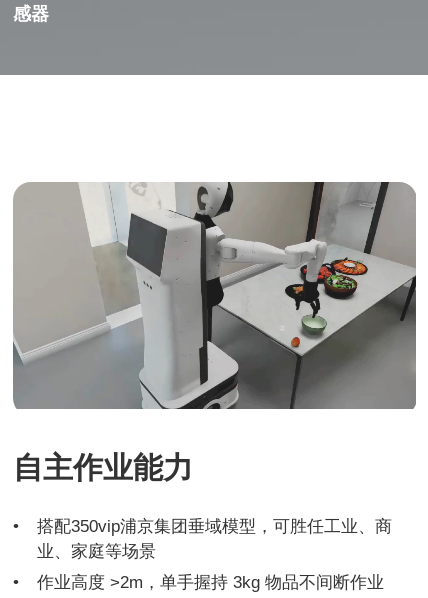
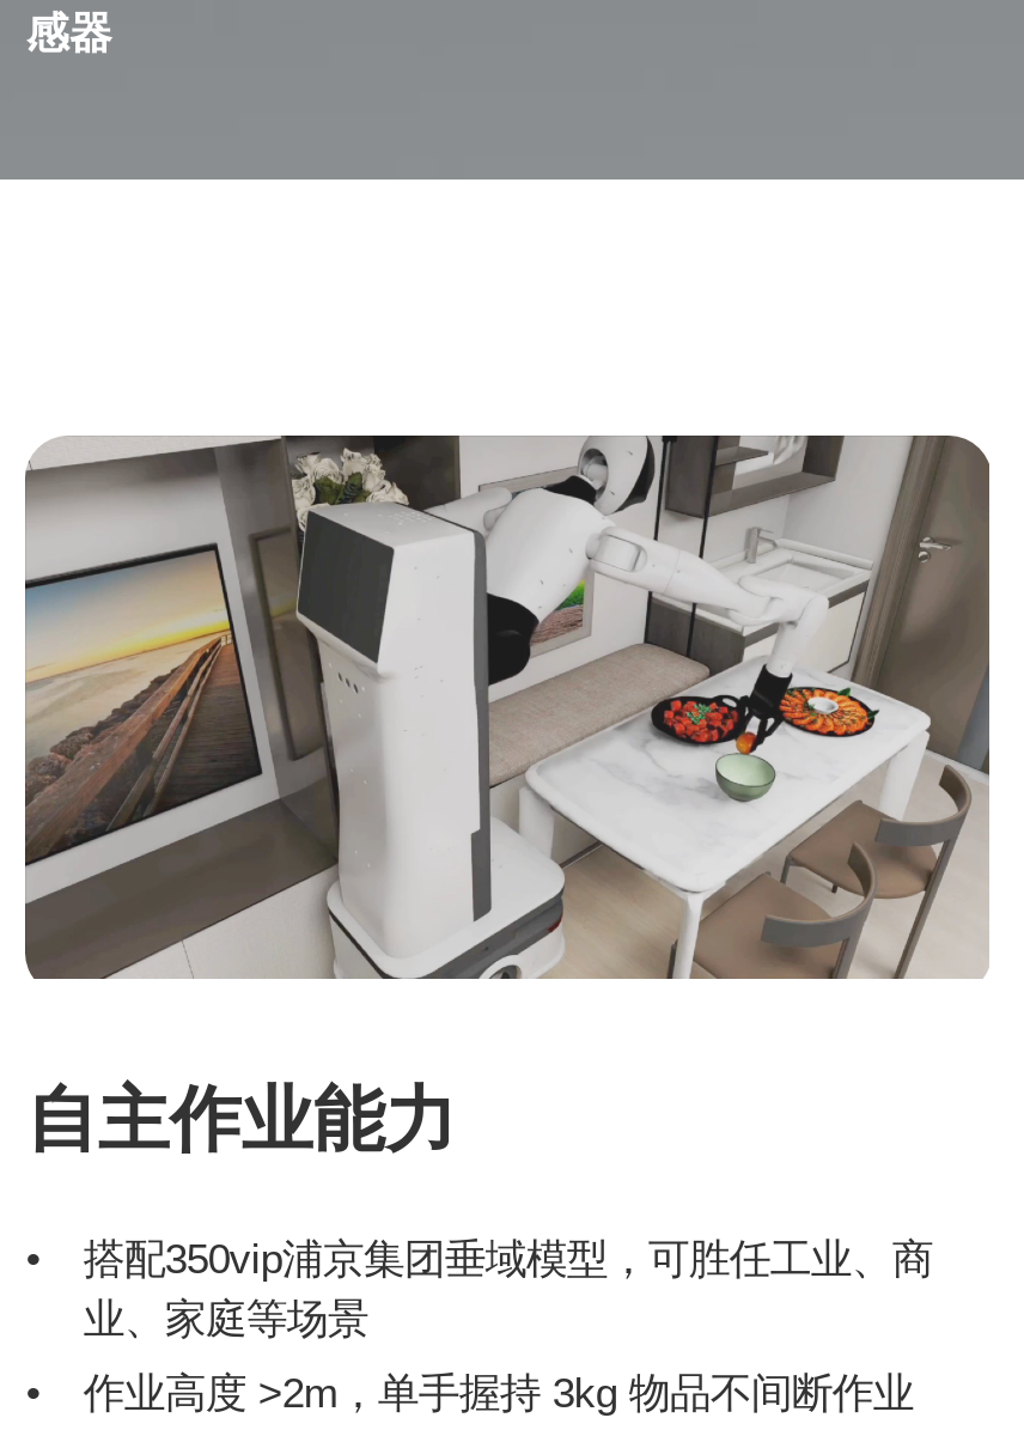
[13,182,416,409] [image] -> [25,433,989,981] [image]

